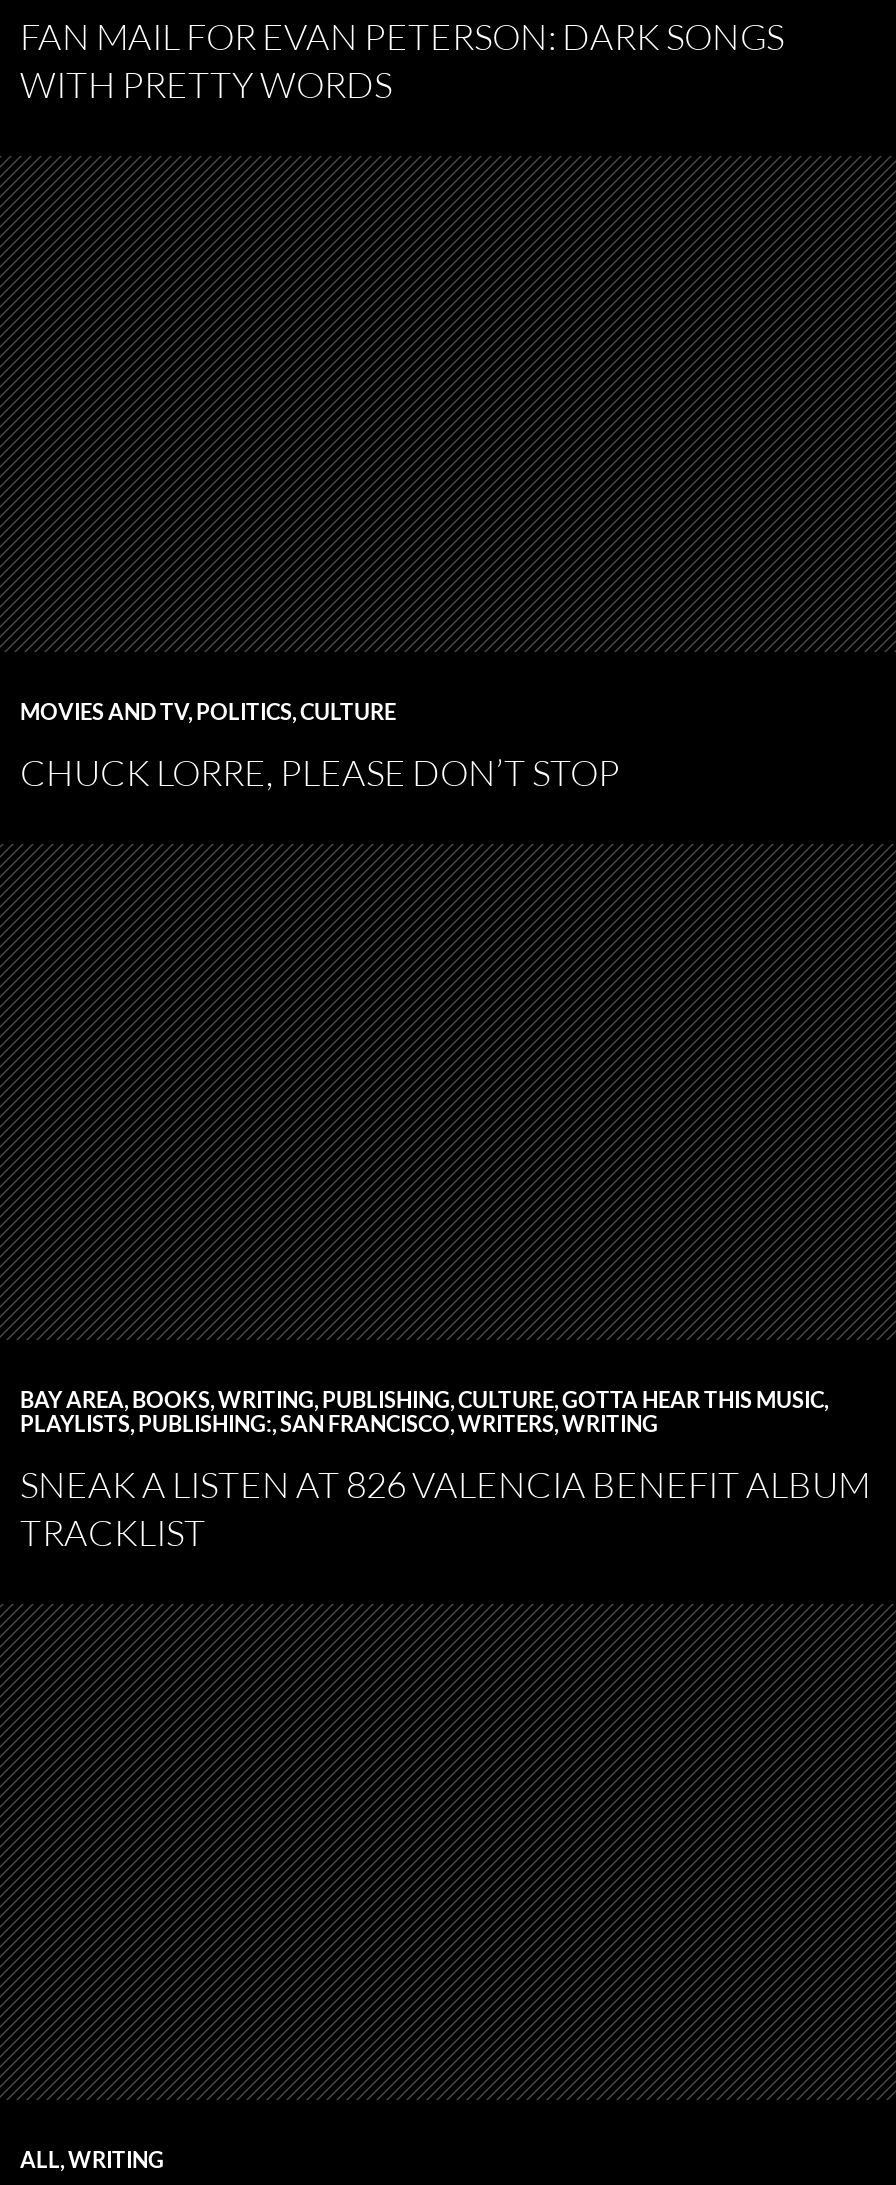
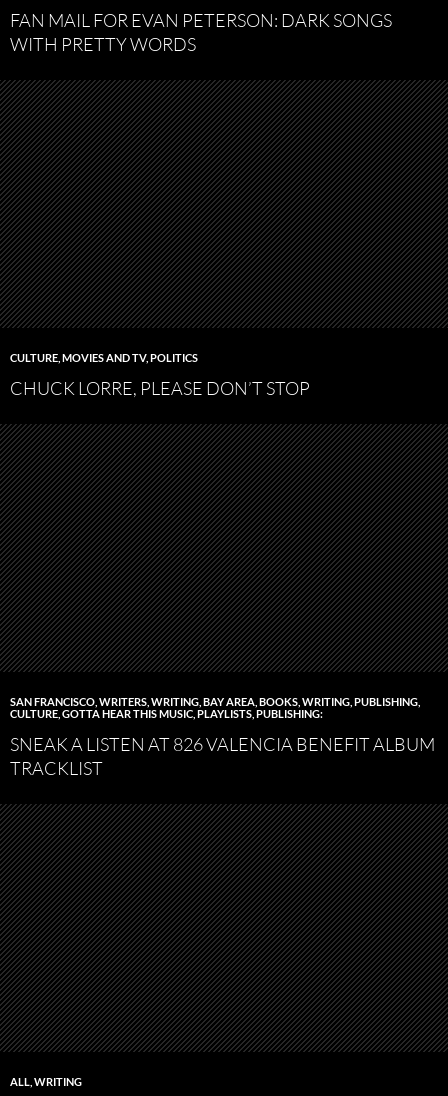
[20,698,396,724] MOVIES AND TV, POLITICS, CULTURE -> [10,351,198,364] CULTURE, MOVIES AND TV, POLITICS
[20,1386,824,1436] BAY AREA, BOOKS, WRITING, PUBLISHING, CULTURE, GOTTA HEAR THIS MUSIC | PLAYLISTS, PUBLISHING:, SAN FRANCISCO,WRITERS,WRITING -> [10,695,418,720] SAN FRANCISCO,WRITERS,WRITING, BAY AREA, BOOKS, WRITING, PUBLISHING | CULTURE,GOTTA HEAR THIS MUSIC, PLAYLISTS,PUBLISHING:

